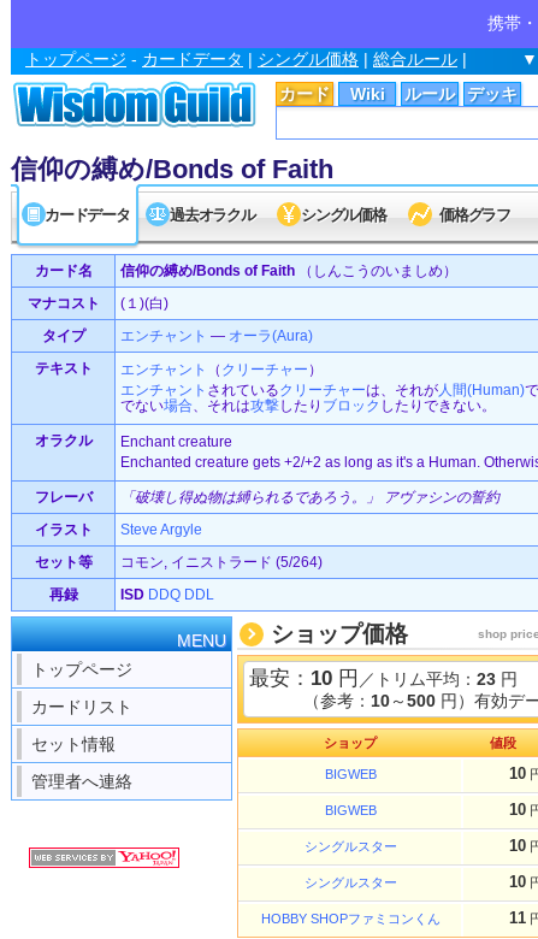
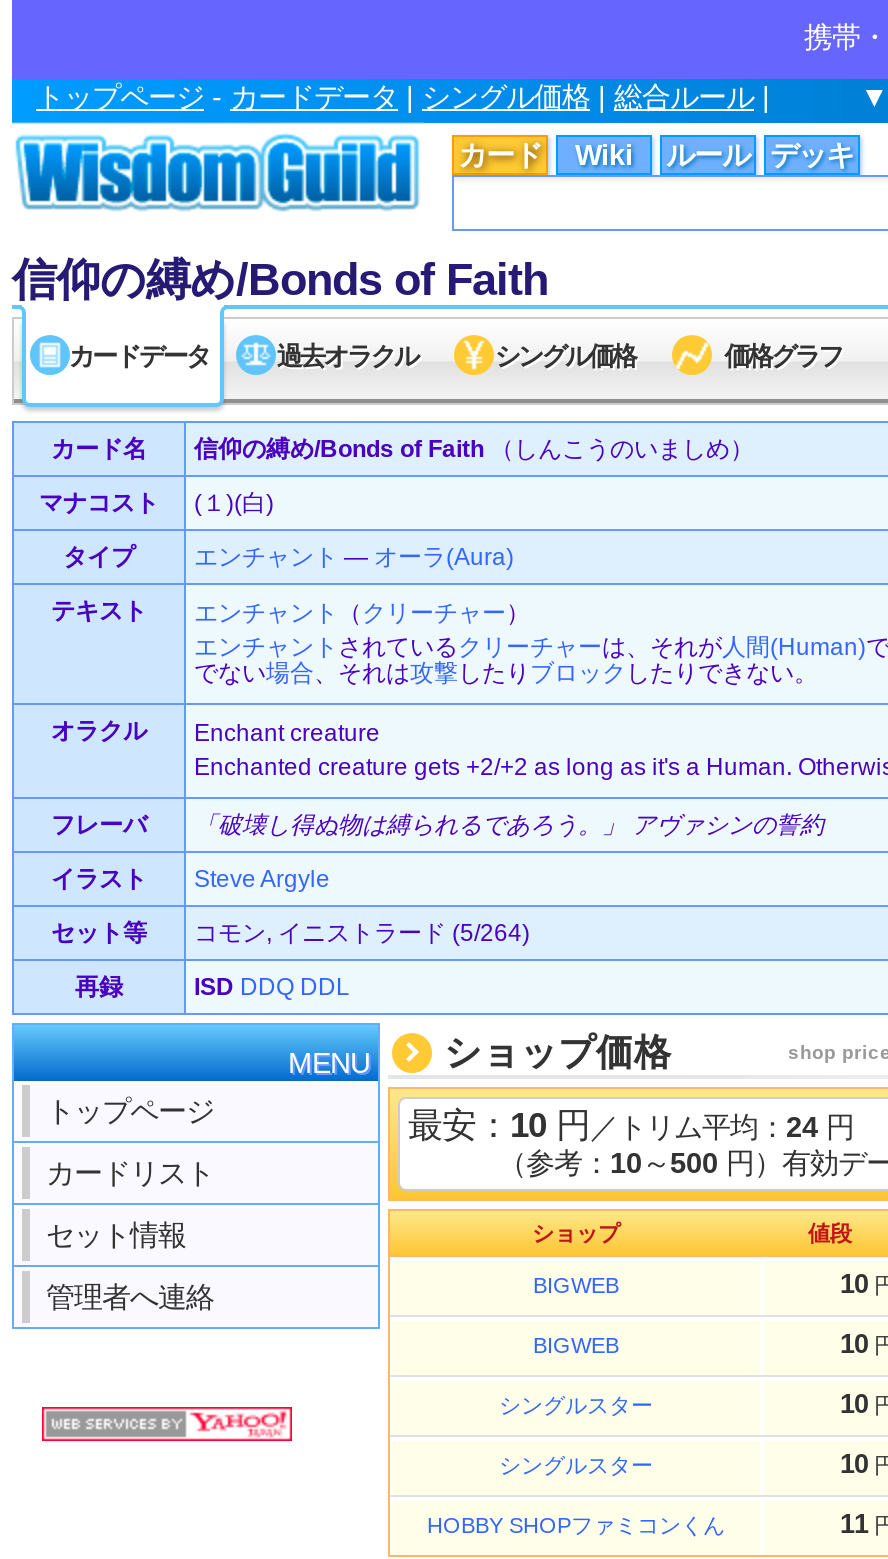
[249,666,518,690] 最安：10円／トリム平均：23円 -> [408,1105,854,1145] 最安：10円／トリム平均：24円

